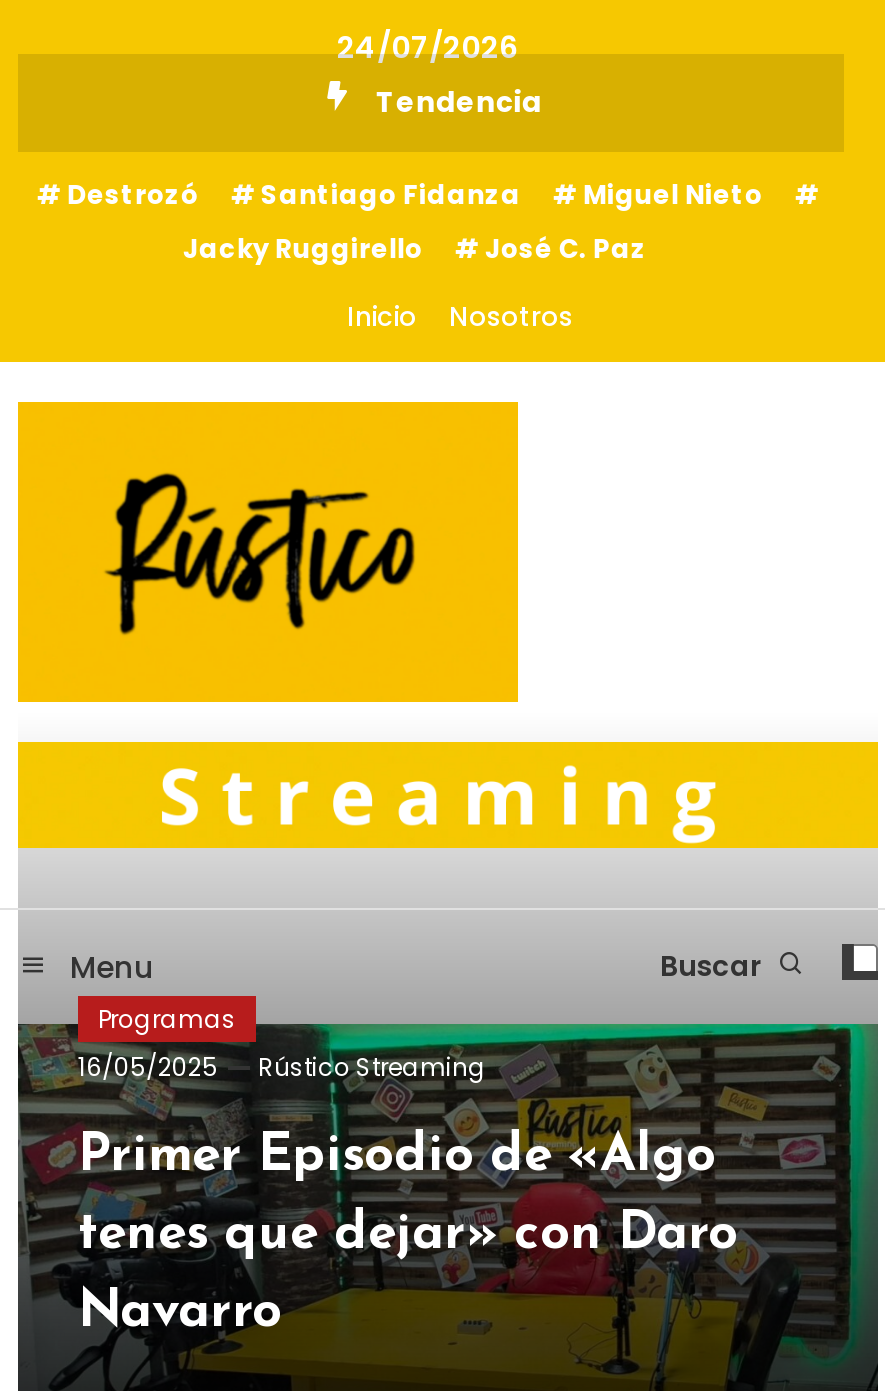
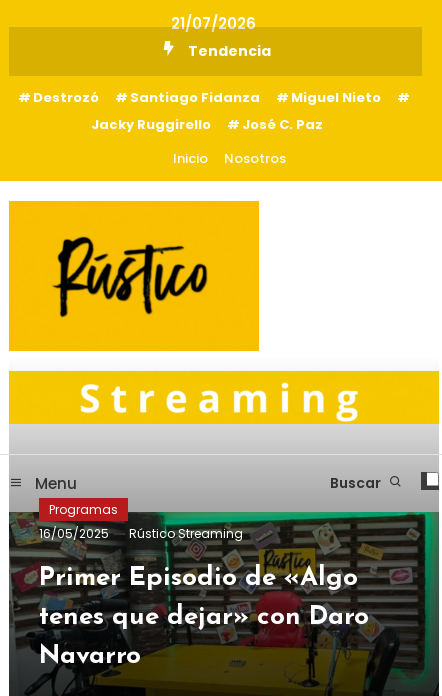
[337,26,519,68] 24/07/2026 -> [171,13,256,34] 21/07/2026

